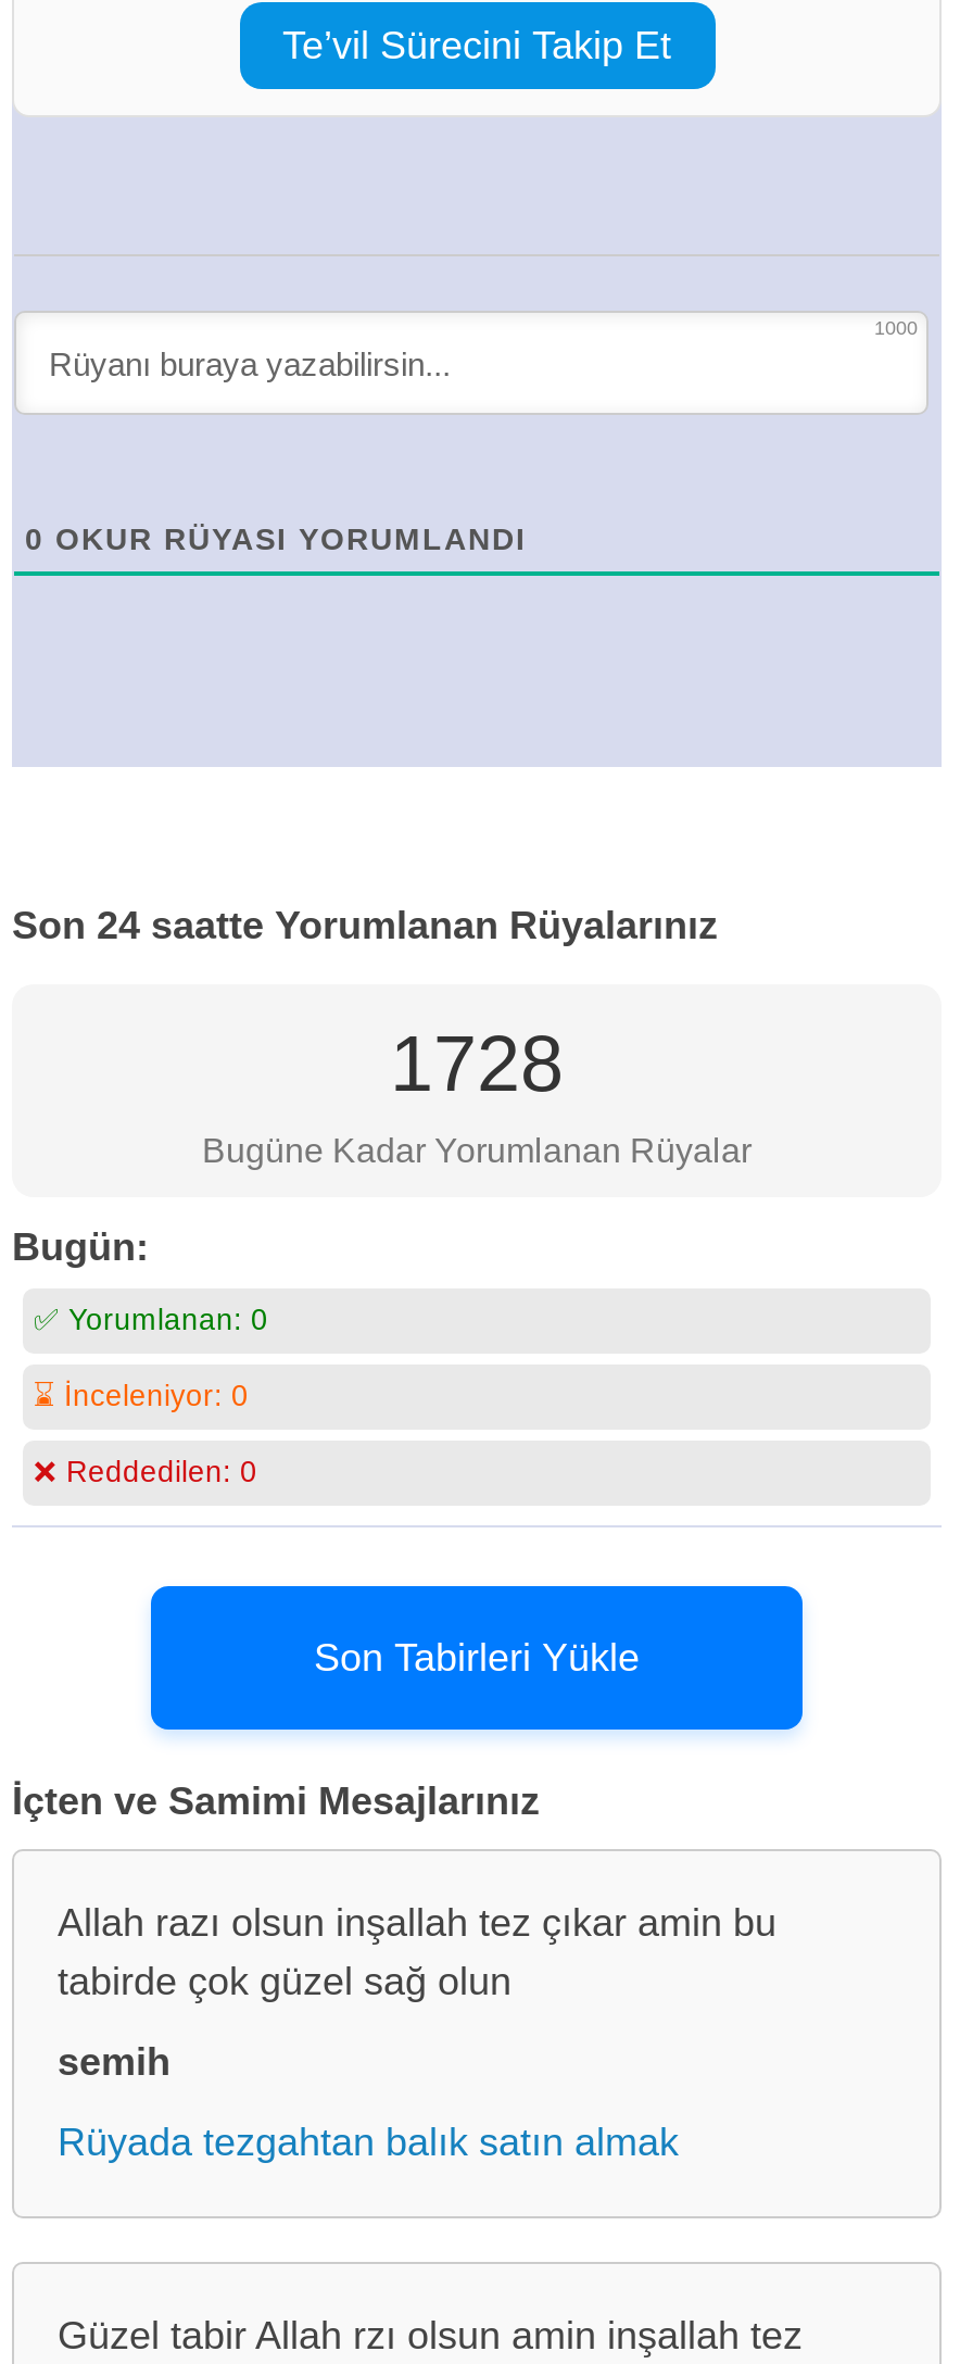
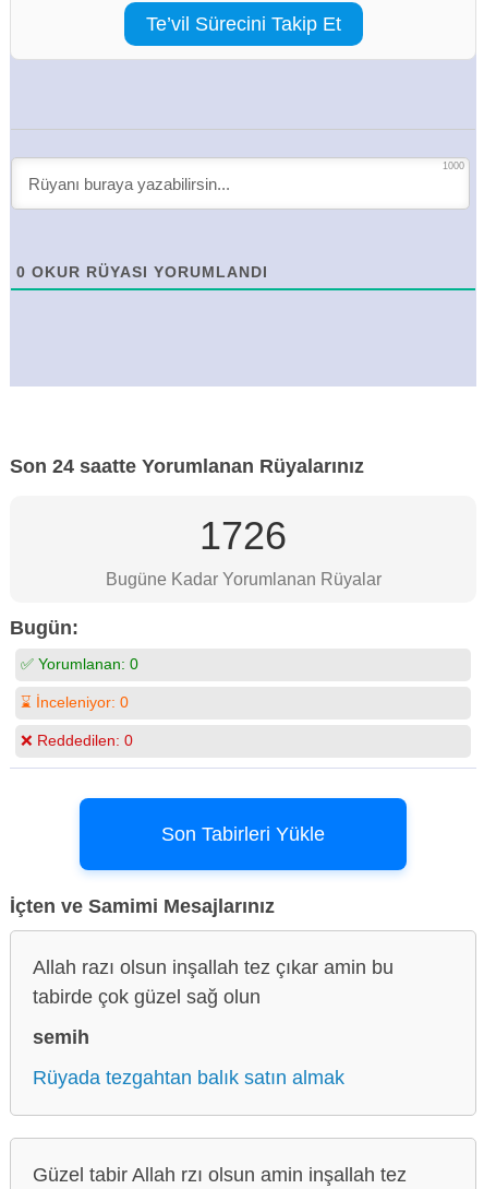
[390,1019,564,1108] 1728 -> [199,513,287,558] 1726

